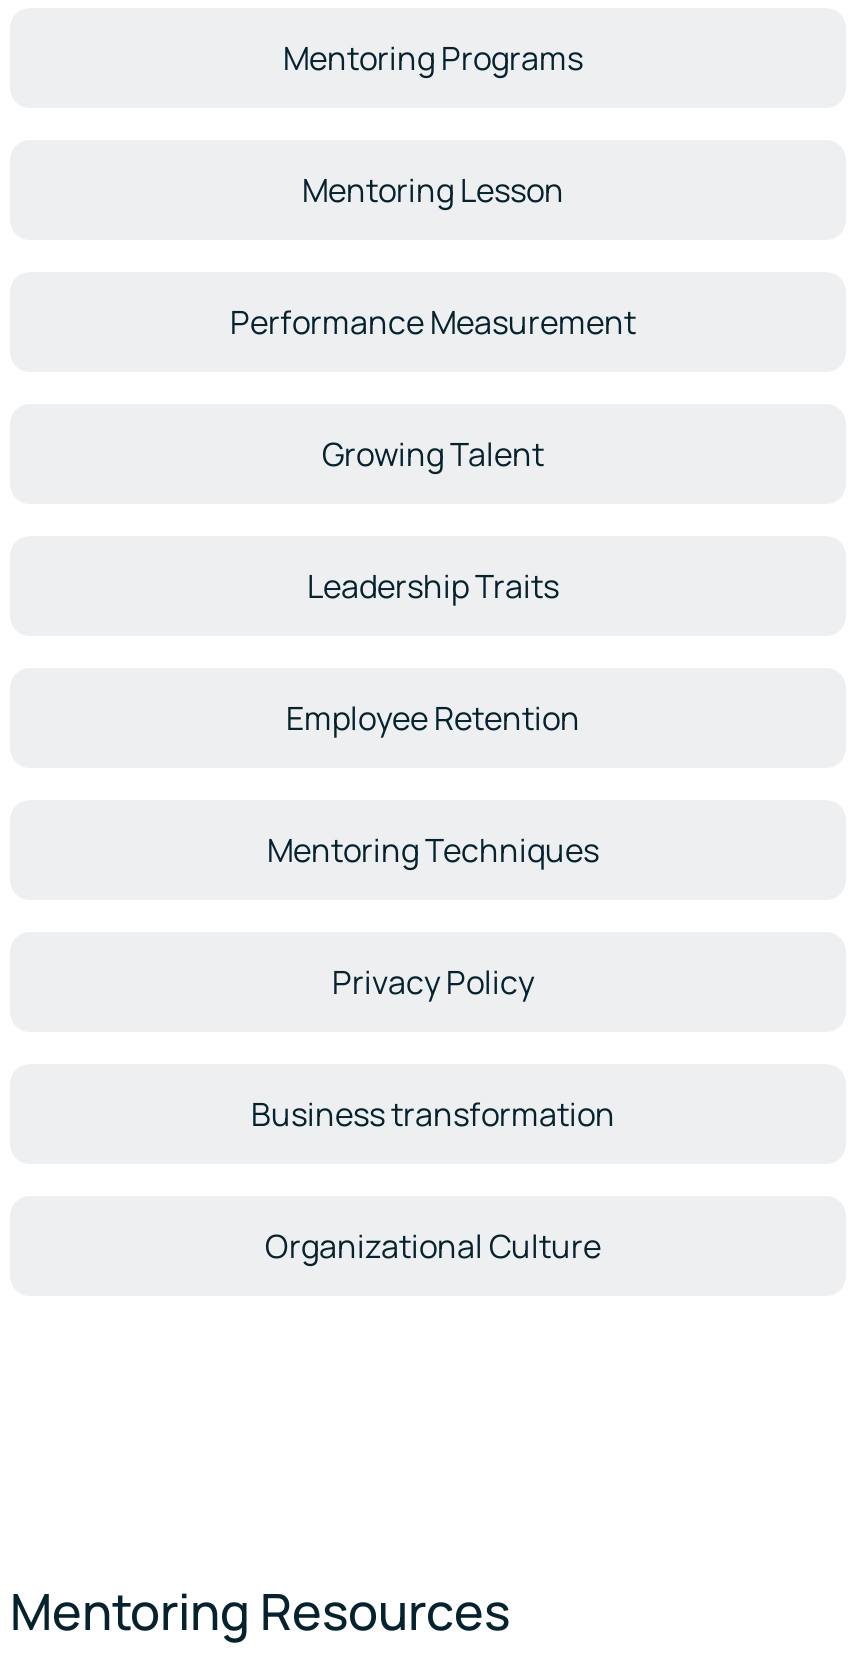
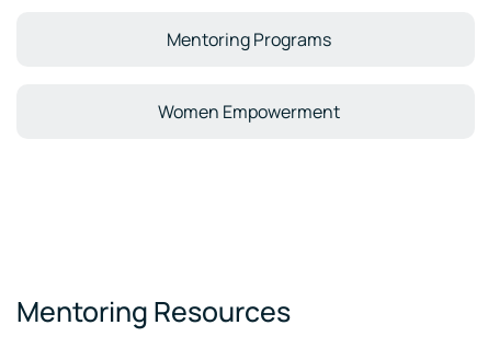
[230,168,636,1268] Mentoring Lesson | Performance Measurement | Growing Talent | Leadership Traits | Employee Retention | Mentoring Techniques | Privacy Policy | Business transformation | Organizational Culture -> [157,100,339,124] Women Empowerment

